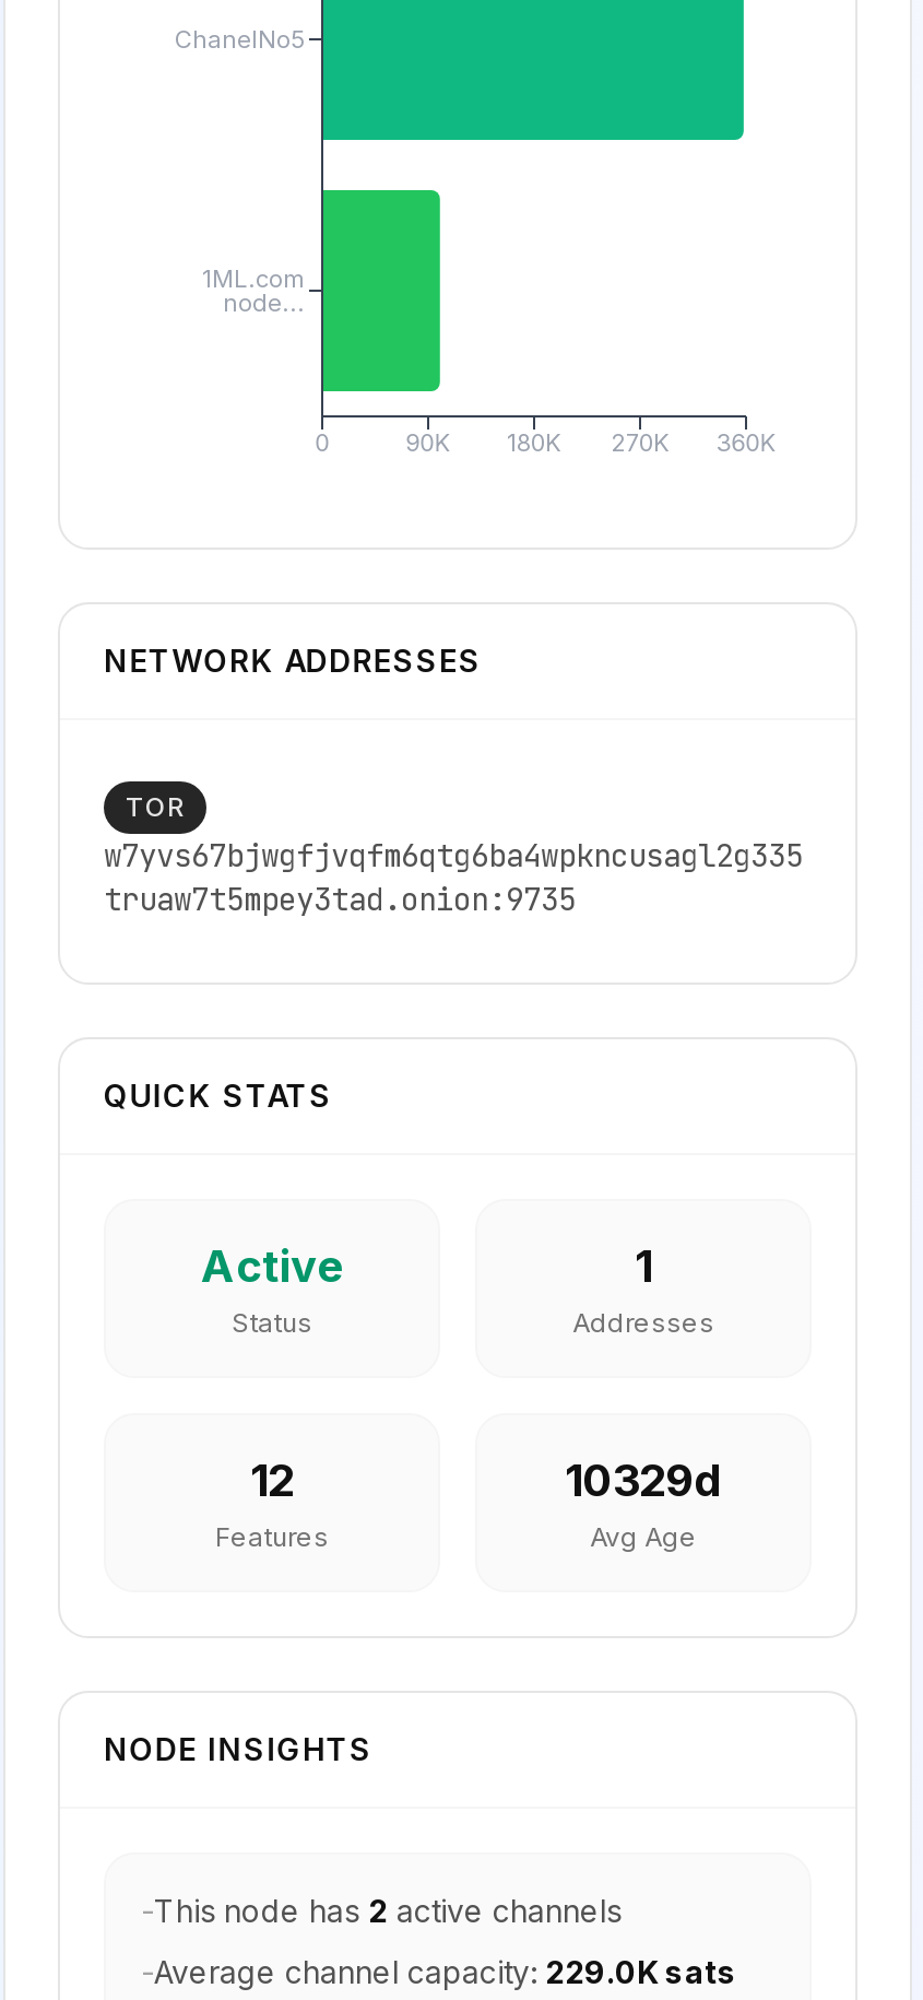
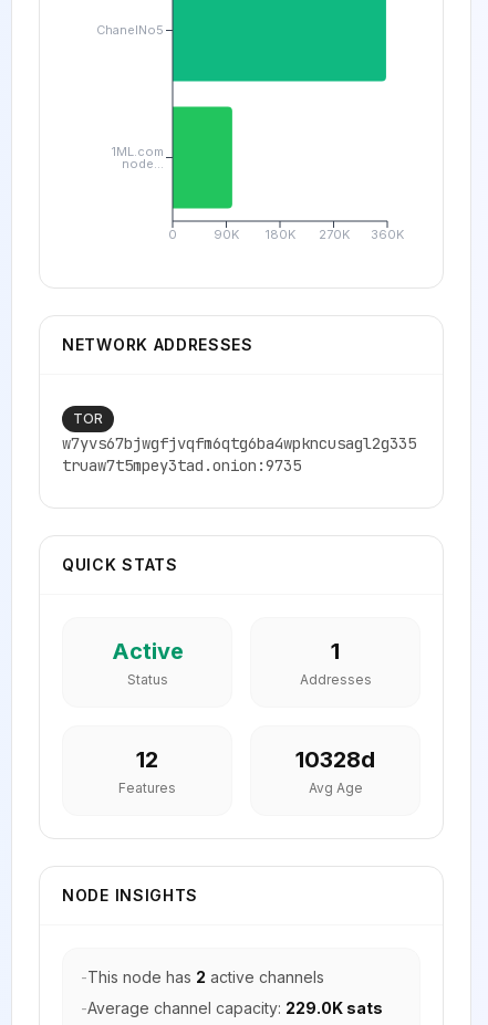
[565,1455,722,1507] 10329d -> [295,746,375,773] 10328d

